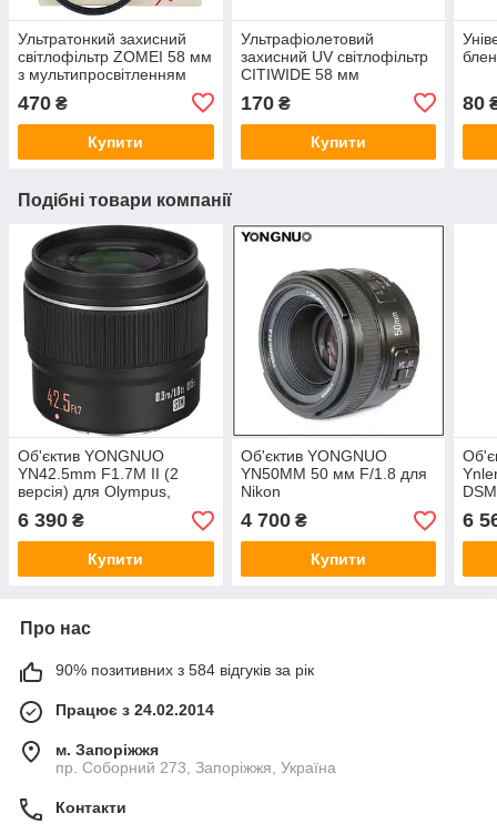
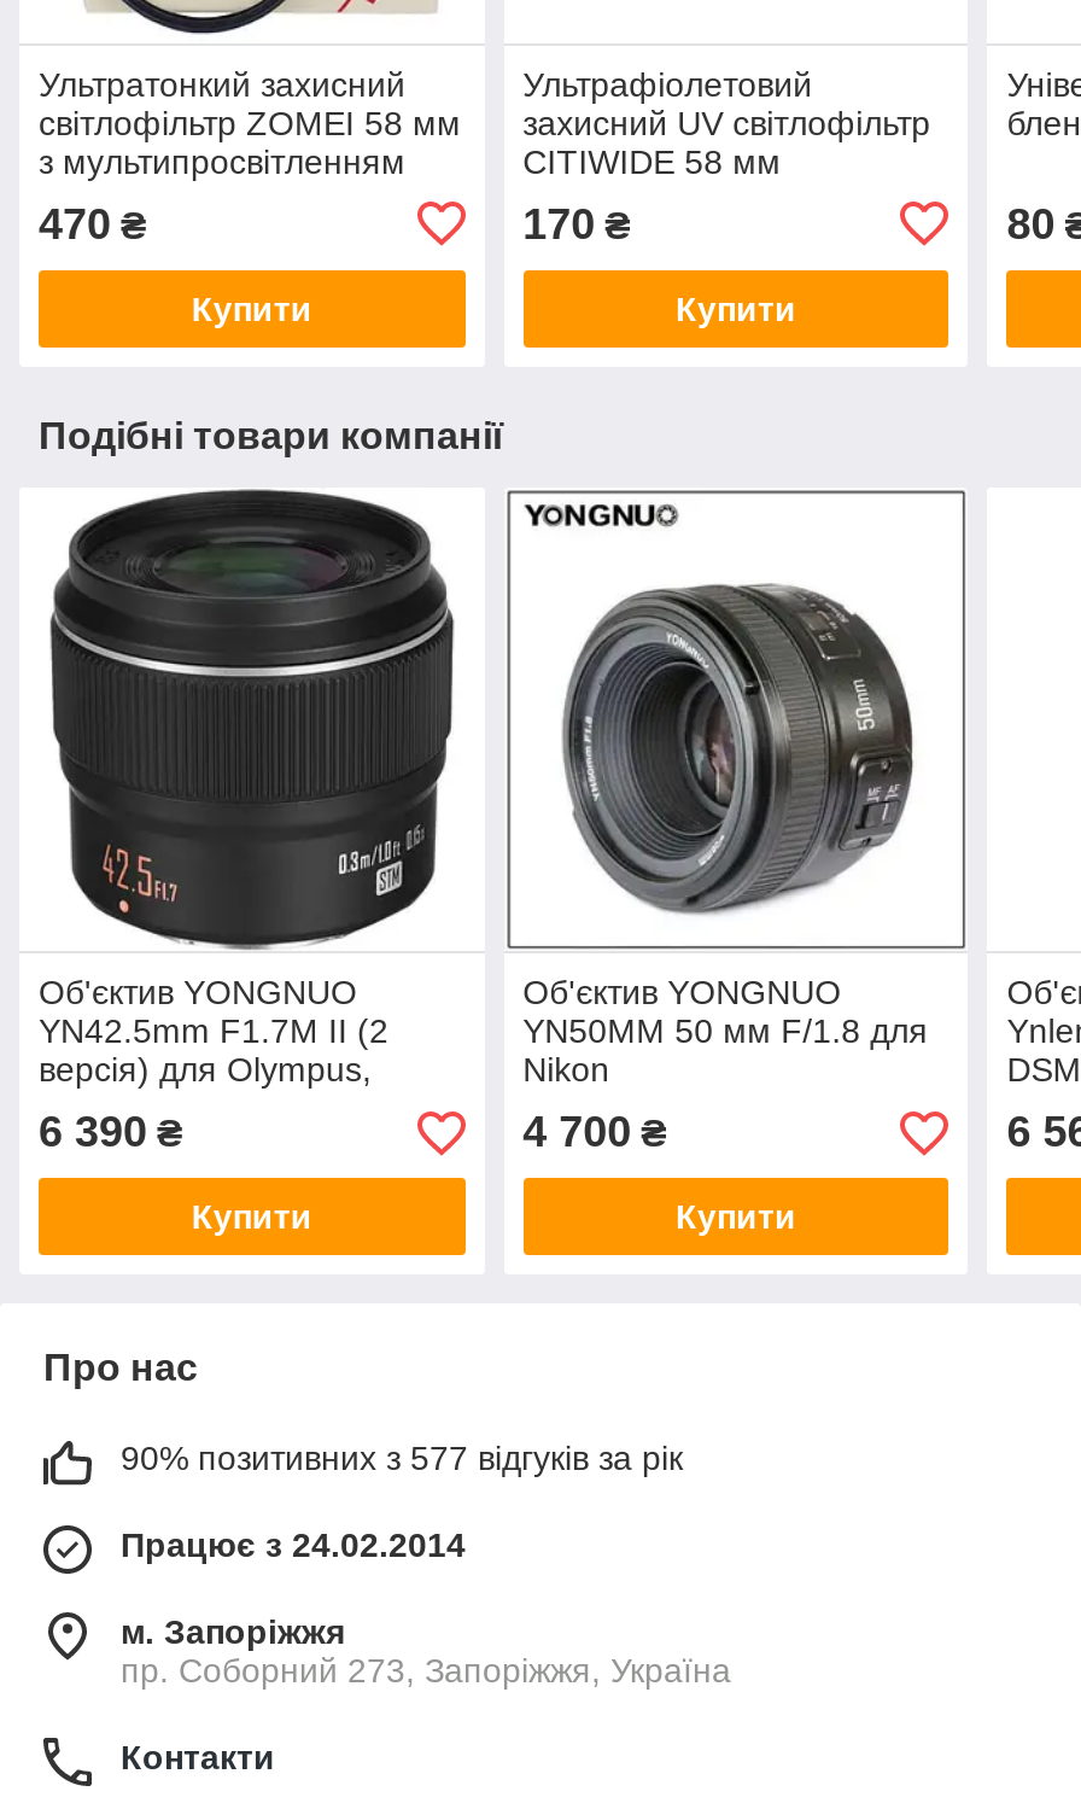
[55,662,314,679] 90% позитивних з 584 відгуків за рік -> [121,1440,683,1478] 90% позитивних з 577 відгуків за рік

